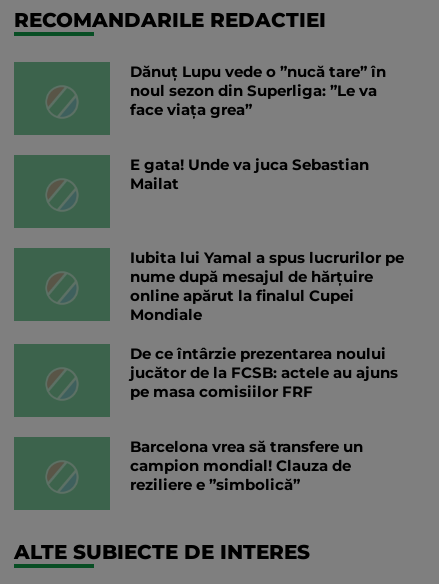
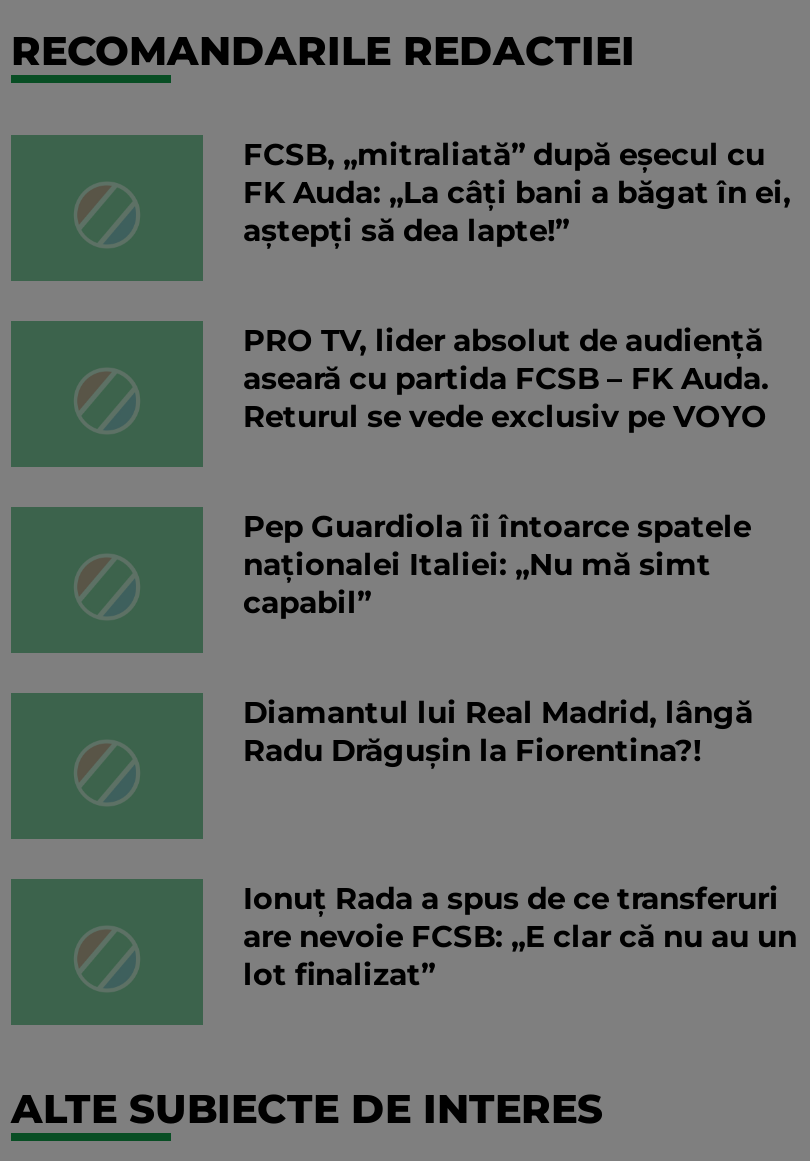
[130,62,386,119] Dănuț Lupu vede o ”nucă tare” în | noul sezon din Superliga: ”Le va | face viața grea” -> [243,136,791,250] FCSB, „mitraliată” după eșecul cu | FK Auda: „La câți bani a băgat în ei, | aștepți să dea lapte!”
[130,155,369,193] E gata! Unde va juca Sebastian | Mailat -> [243,322,769,436] PRO TV, lider absolut de audiență | aseară cu partida FCSB – FK Auda. | Returul se vede exclusiv pe VOYO
[130,248,404,324] Iubita lui Yamal a spus lucrurilor pe | nume după mesajul de hărțuire | online apărut la finalul Cupei | Mondiale -> [243,508,751,622] Pep Guardiola îi întoarce spatele | naționalei Italiei: „Nu mă simt | capabil”
[130,344,398,401] De ce întârzie prezentarea noului | jucător de la FCSB: actele au ajuns | pe masa comisiilor FRF -> [243,694,753,770] Diamantul lui Real Madrid, lângă | Radu Drăgușin la Fiorentina?!
[130,437,363,494] Barcelona vrea să transfere un | campion mondial! Clauza de | reziliere e ”simbolică” -> [243,880,797,994] Ionuț Rada a spus de ce transferuri | are nevoie FCSB: „E clar că nu au un | lot finalizat”

